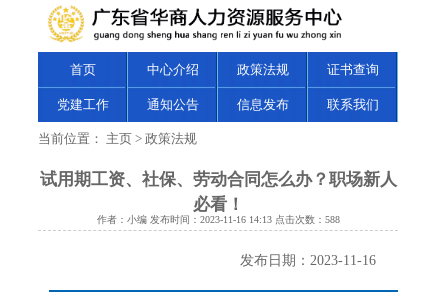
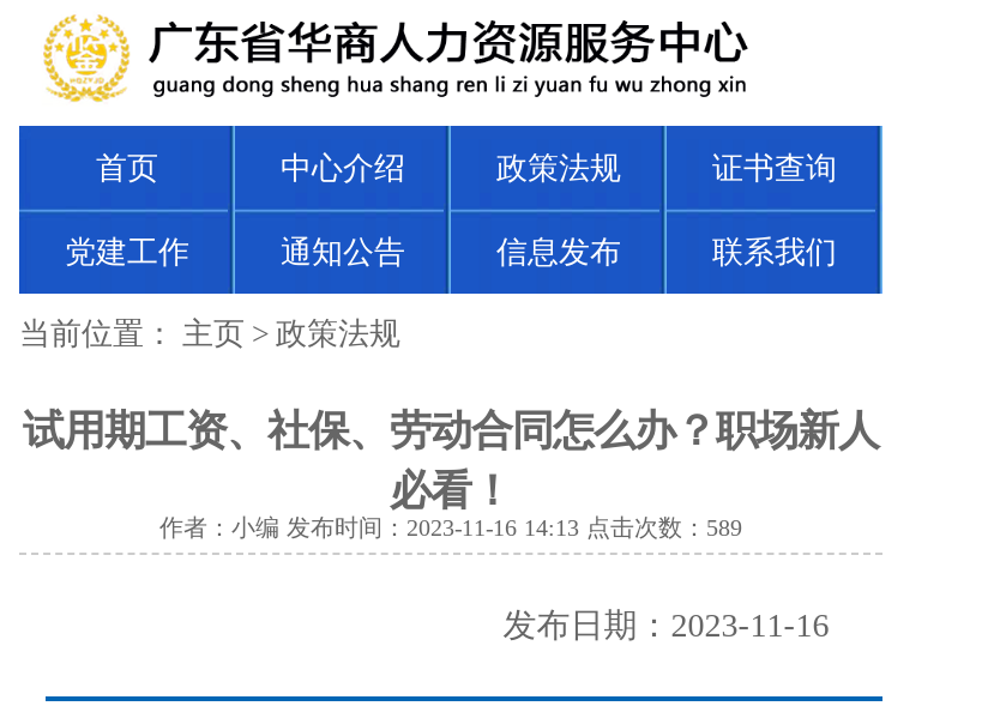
[96,214,339,225] 作者：小编 发布时间：2023-11-16 14:13 点击次数：588 -> [159,514,742,541] 作者：小编 发布时间：2023-11-16 14:13 点击次数：589

